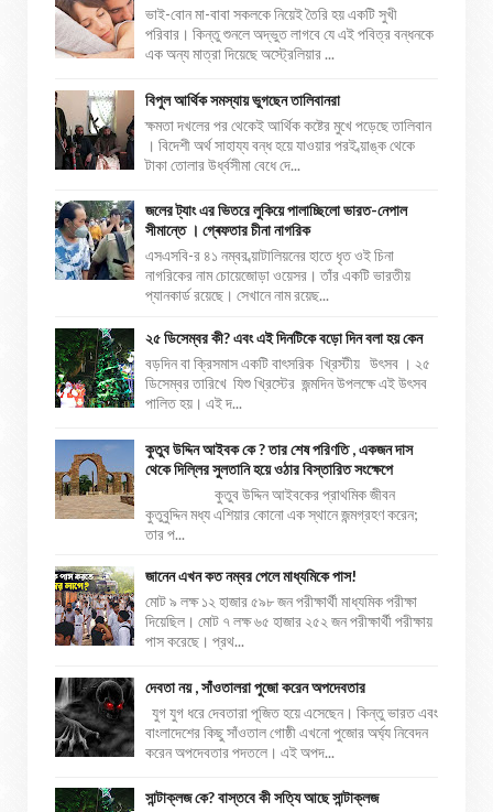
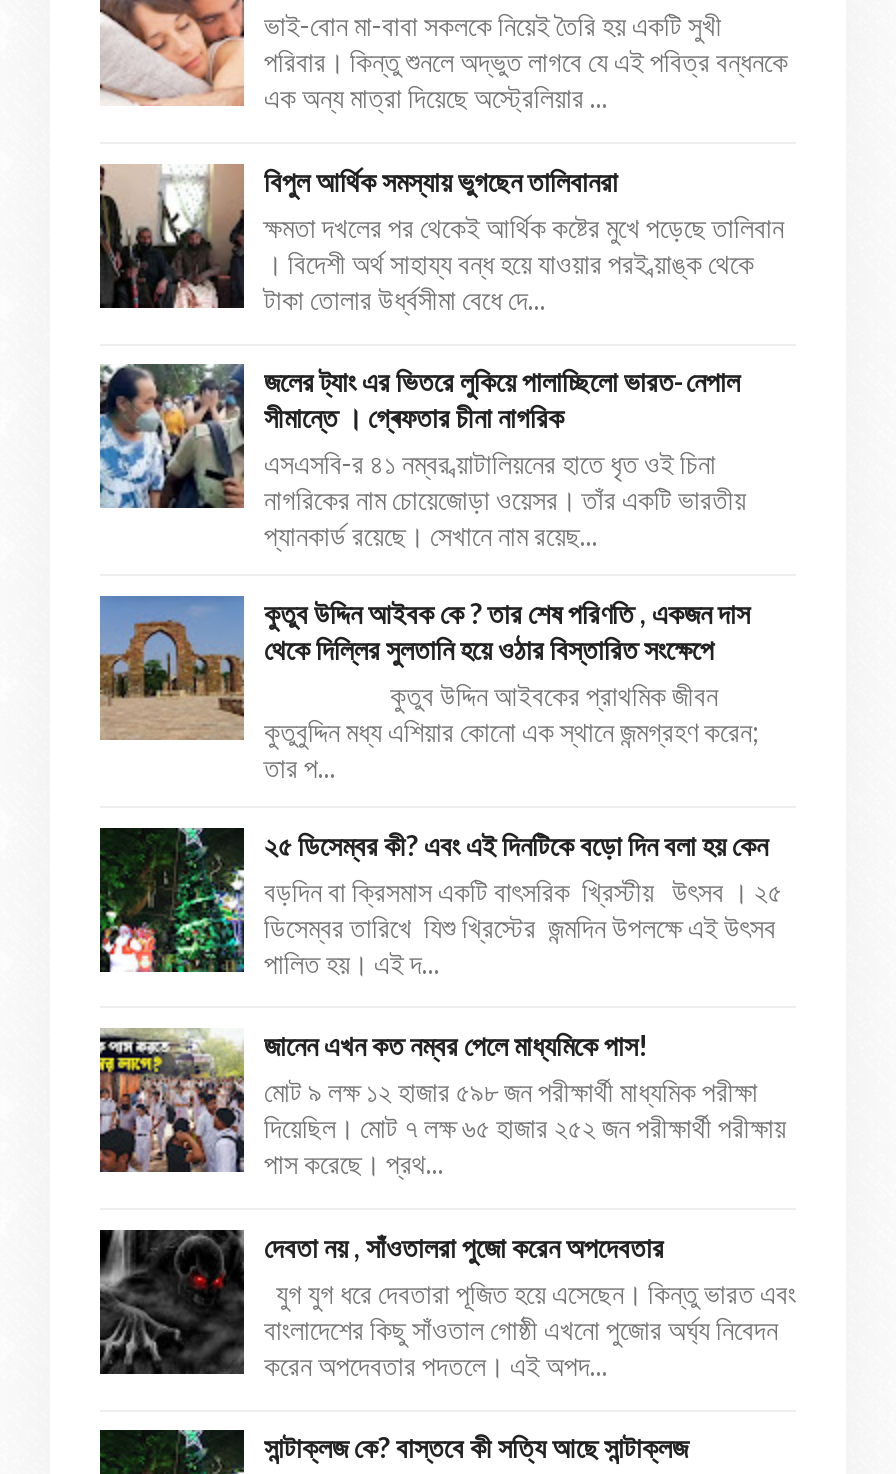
moved [54,327,430,412] -> [98,826,782,979]: [image] | ২৫ ডিসেম্বর কী? এবং এই দিনটিকে বড়ো দিন বলা হয় কেন | বড়দিন বা ক্রিসমাস একটি বাৎসরিক খ্রিস্টীয় উৎসব । ২৫ | ডিসেম্বর তারিখে যিশু খ্রিস্টের জন্মদিন উপলক্ষে এই উৎসব | পালিত হয়। এই দ...
moved [53,439,418,543] -> [96,596,760,784]: [image] | কুতুব উদ্দিন আইবক কে ? তার শেষ পরিণতি , একজন দাস | থেকে দিল্লির সুলতানি হয়ে ওঠার বিস্তারিত সংক্ষেপে | কুতুব উদ্দিন আইবকের প্রাথমিক জীবন | কুতুবুদ্দিন মধ্য এশিয়ার কোনো এক স্থানে জন্মগ্রহণ করেন; | তার প...

